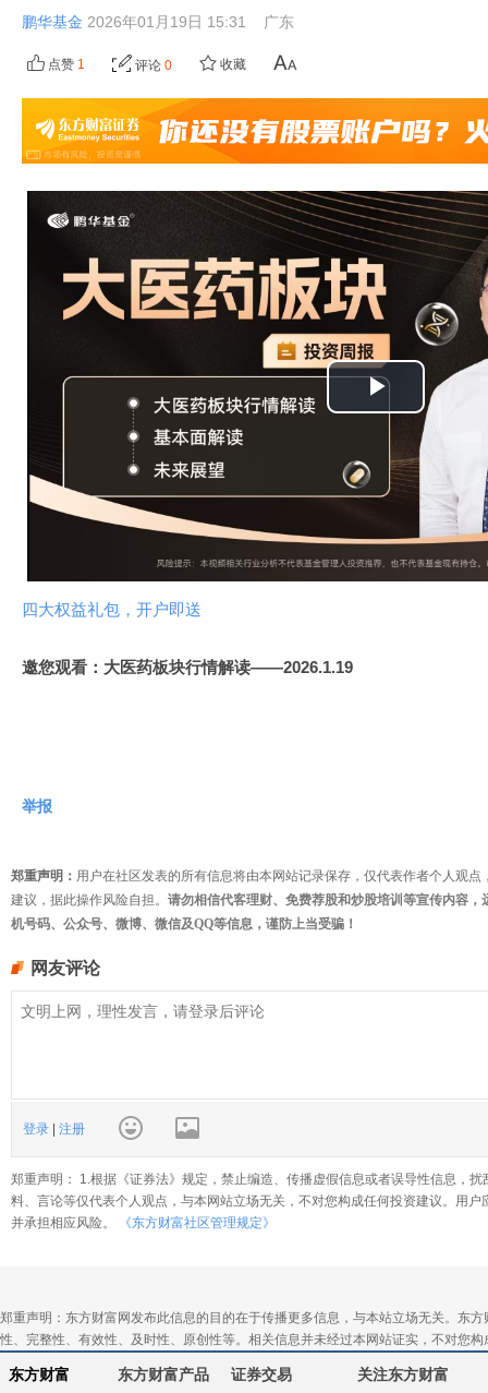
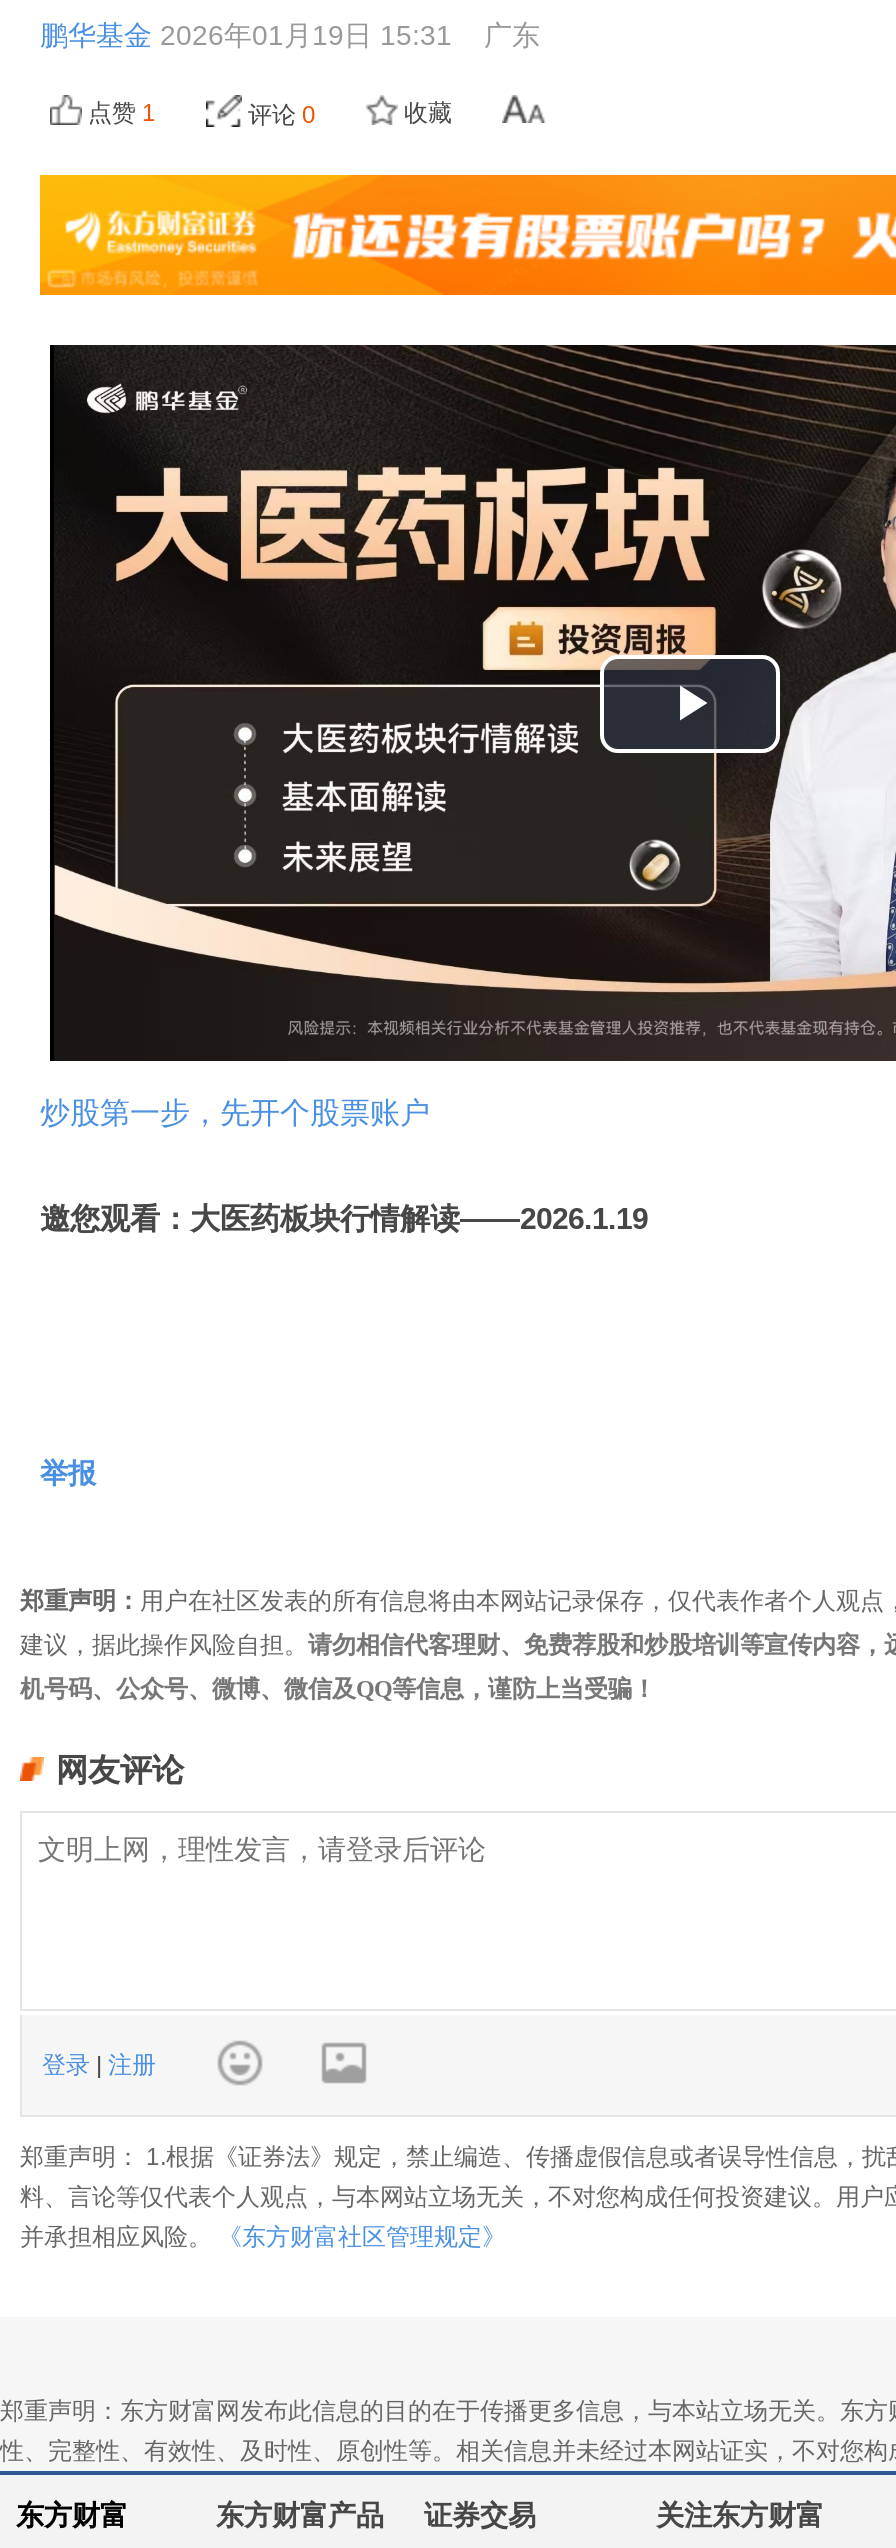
[22,600,202,619] 四大权益礼包，开户即送 -> [40,1095,430,1129] 炒股第一步，先开个股票账户

